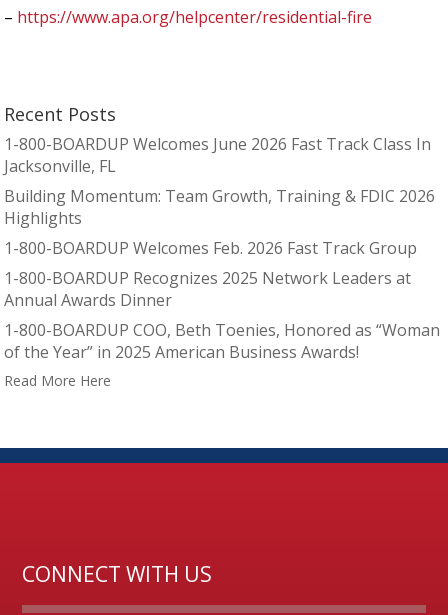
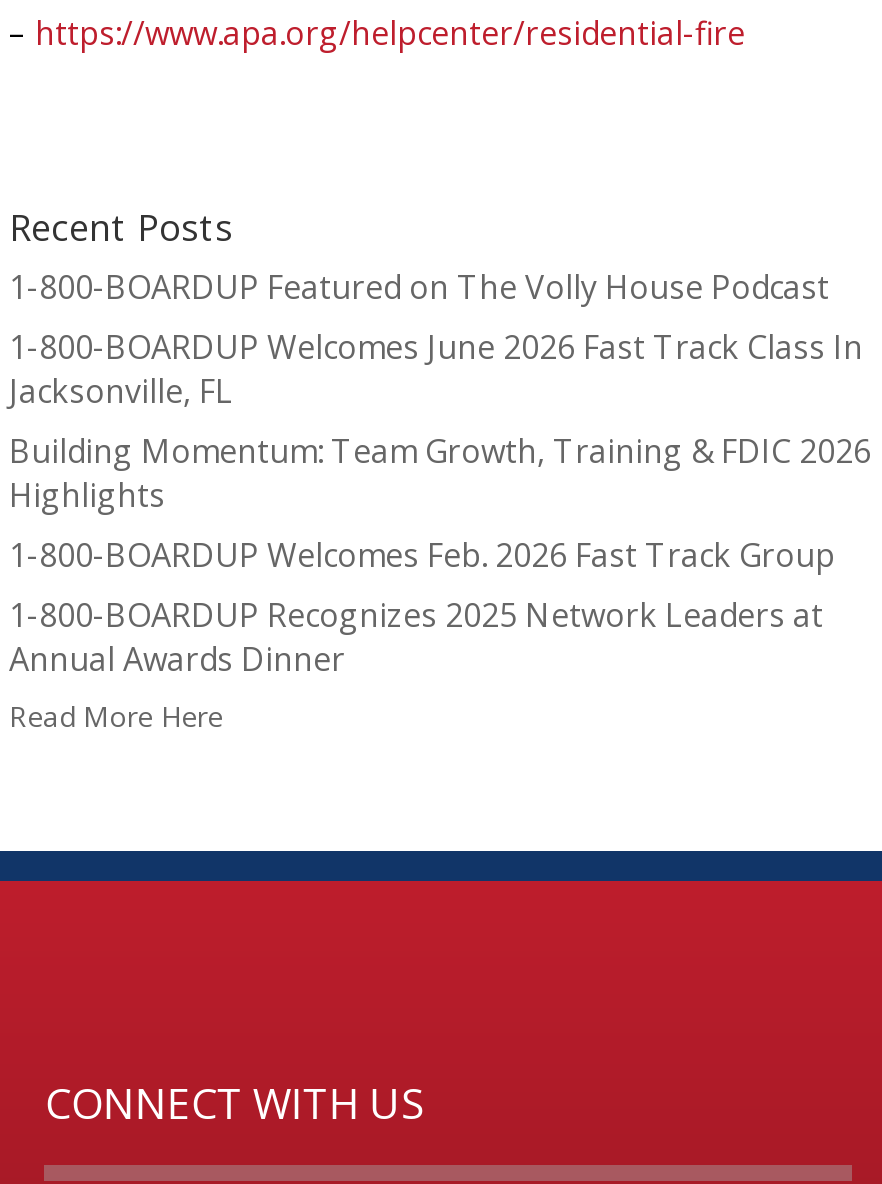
none -> [9,265,829,309] 1-800-BOARDUP Featured on The Volly House Podcast
moved [4,133,435,311] -> [9,325,871,681]: 1-800-BOARDUP Welcomes June 2026 Fast Track Class In | Jacksonville, FL | Building Momentum: Team Growth, Training & FDIC 2026 | Highlights | 1-800-BOARDUP Welcomes Feb. 2026 Fast Track Group | 1-800-BOARDUP Recognizes 2025 Network Leaders at | Annual Awards Dinner
[4,319,440,363] 1-800-BOARDUP COO, Beth Toenies, Honored as “Woman | of the Year” in 2025 American Business Awards! -> none

